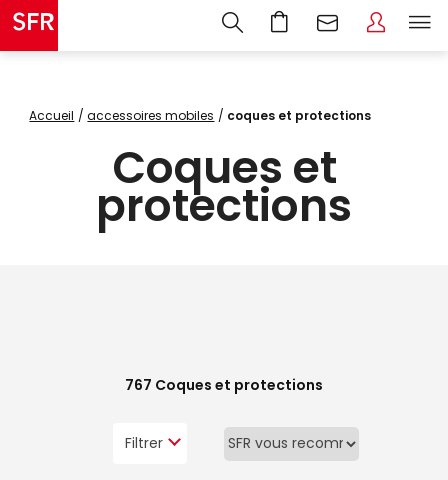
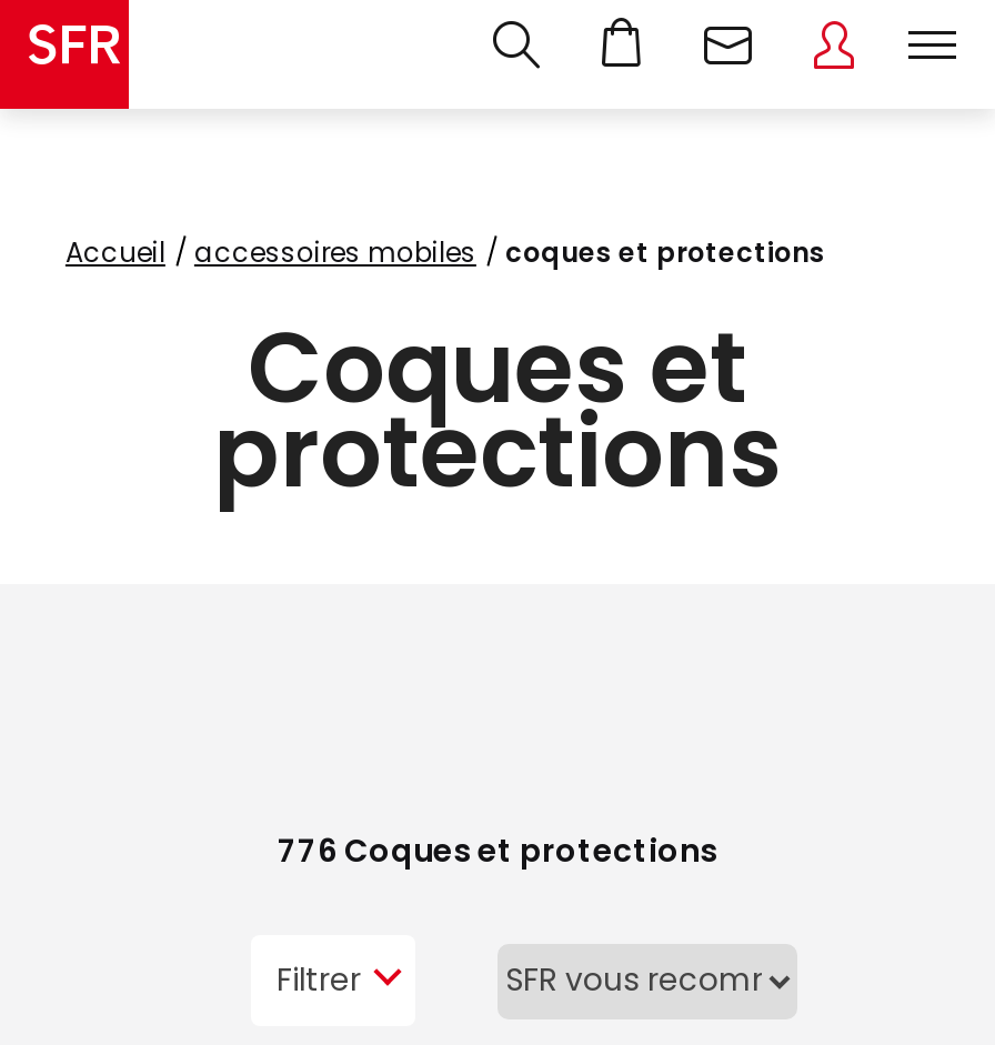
[125,375,323,395] 767 Coques et protections -> [278,828,717,873] 776 Coques et protections

